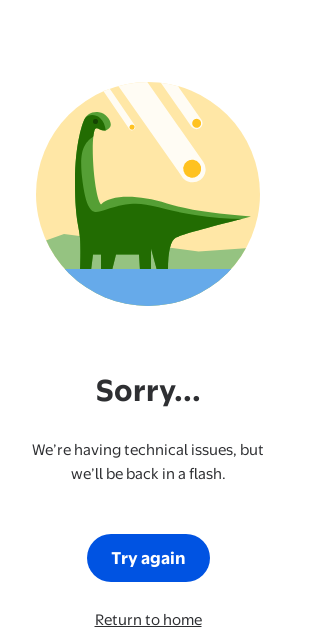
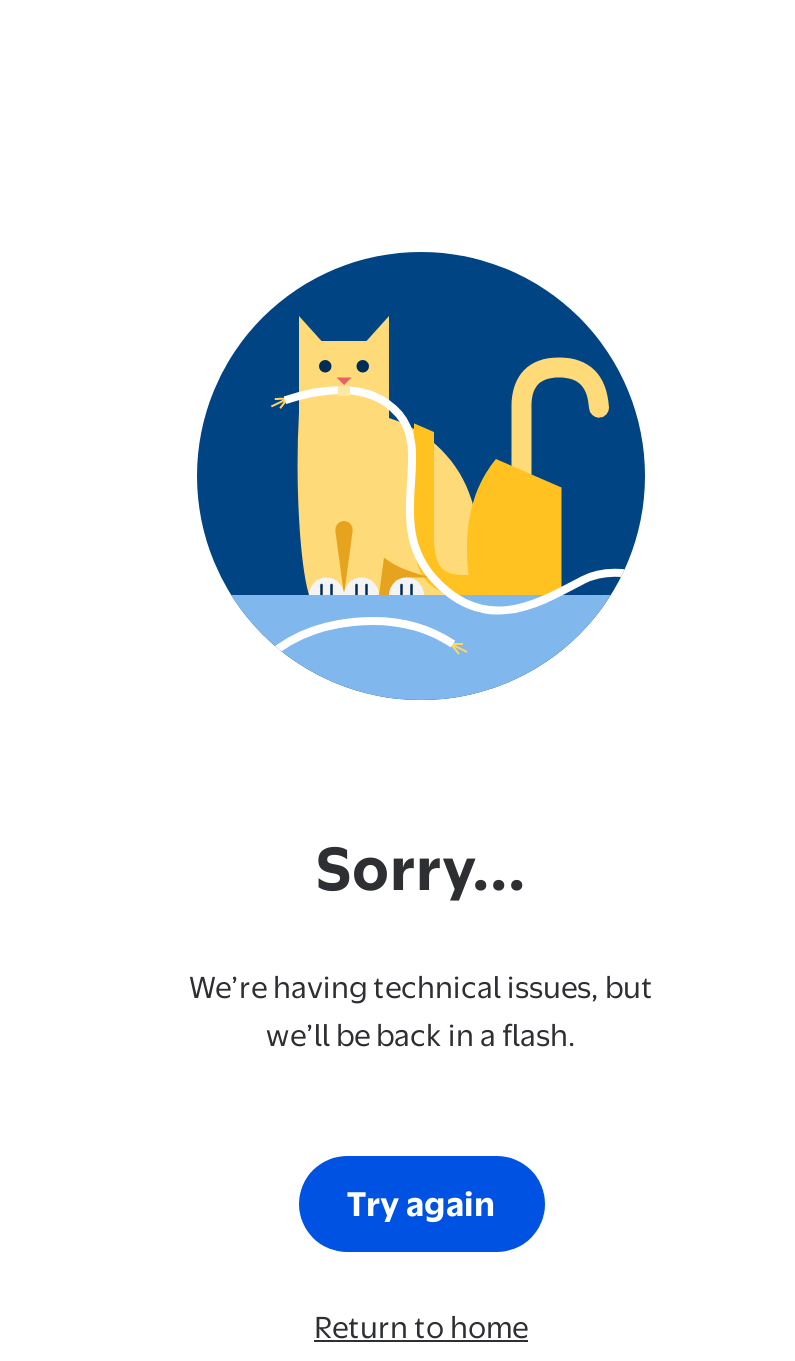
[36,82,260,283] [image] -> [195,250,647,656] [image]

